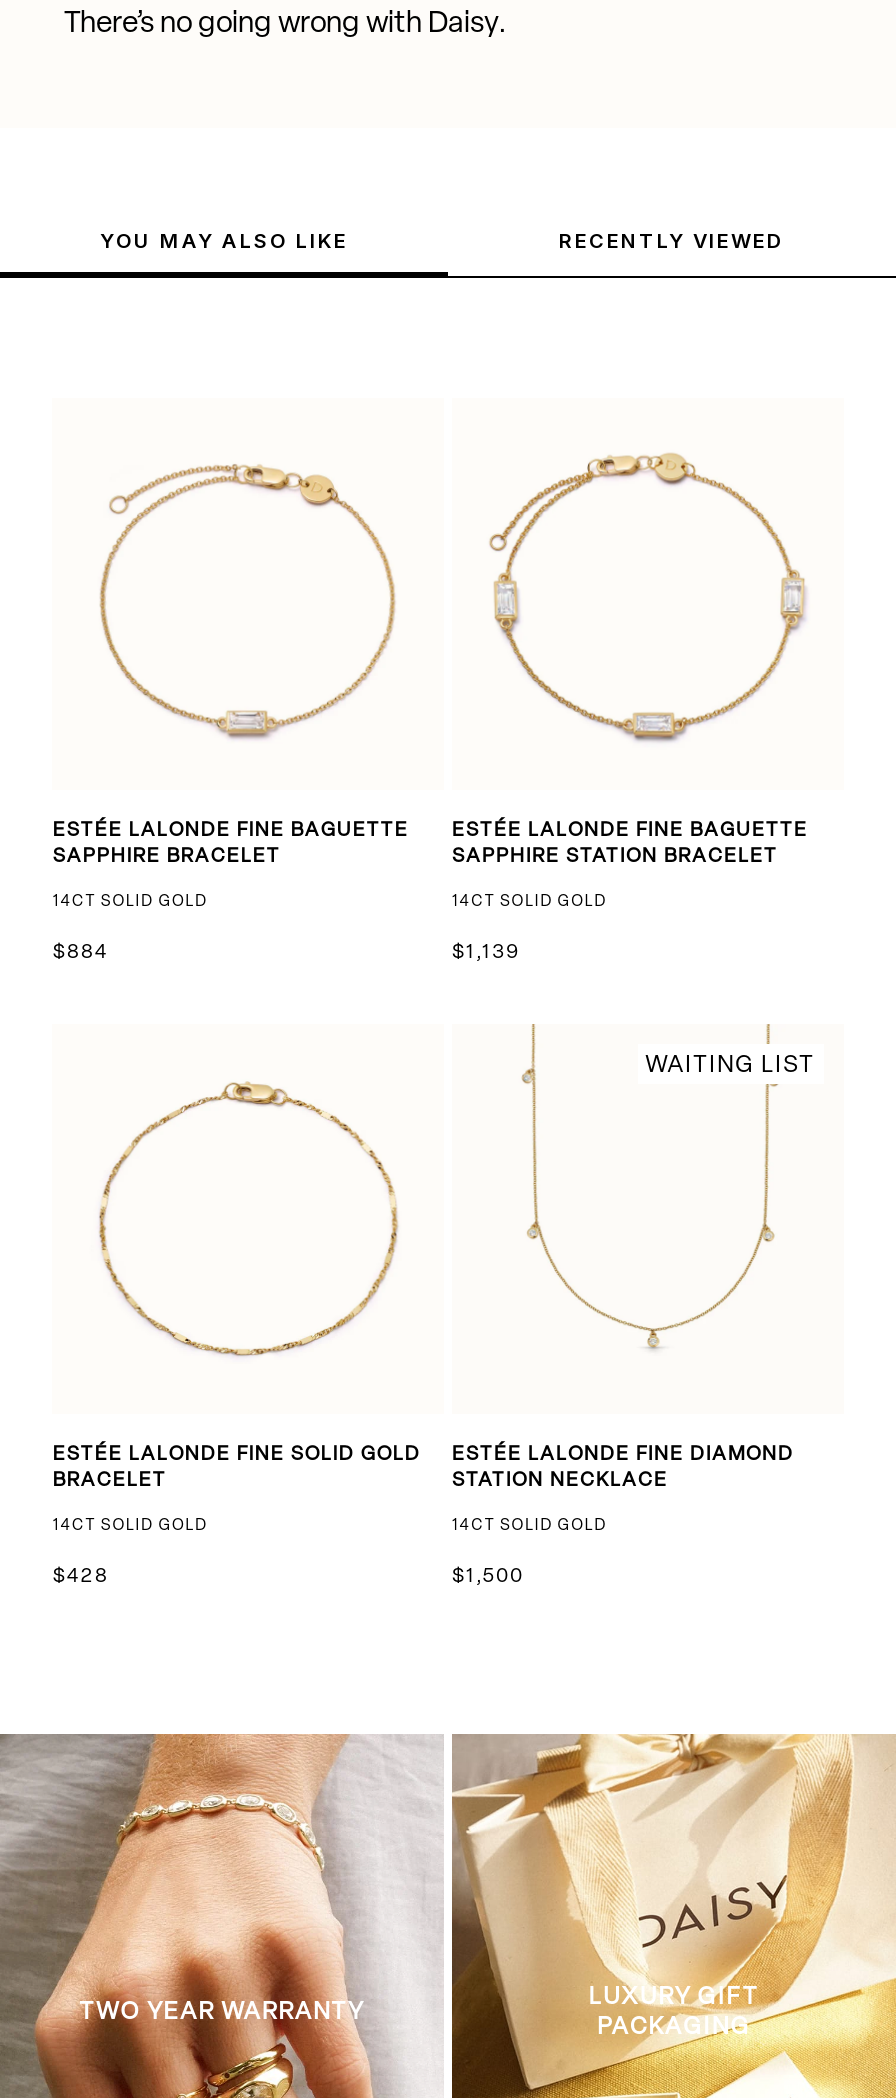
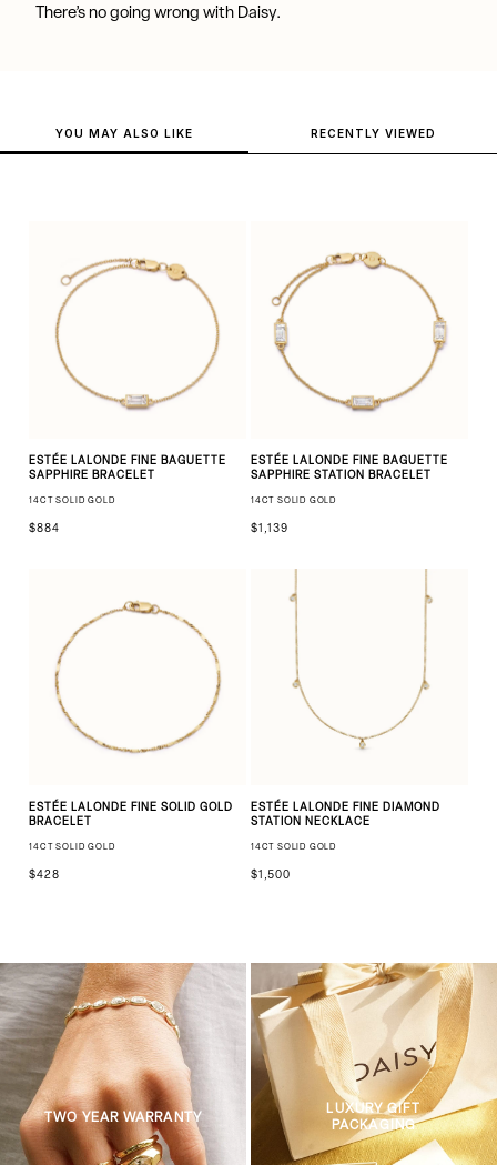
[645,1054,815,1078] WAITING LIST -> none

